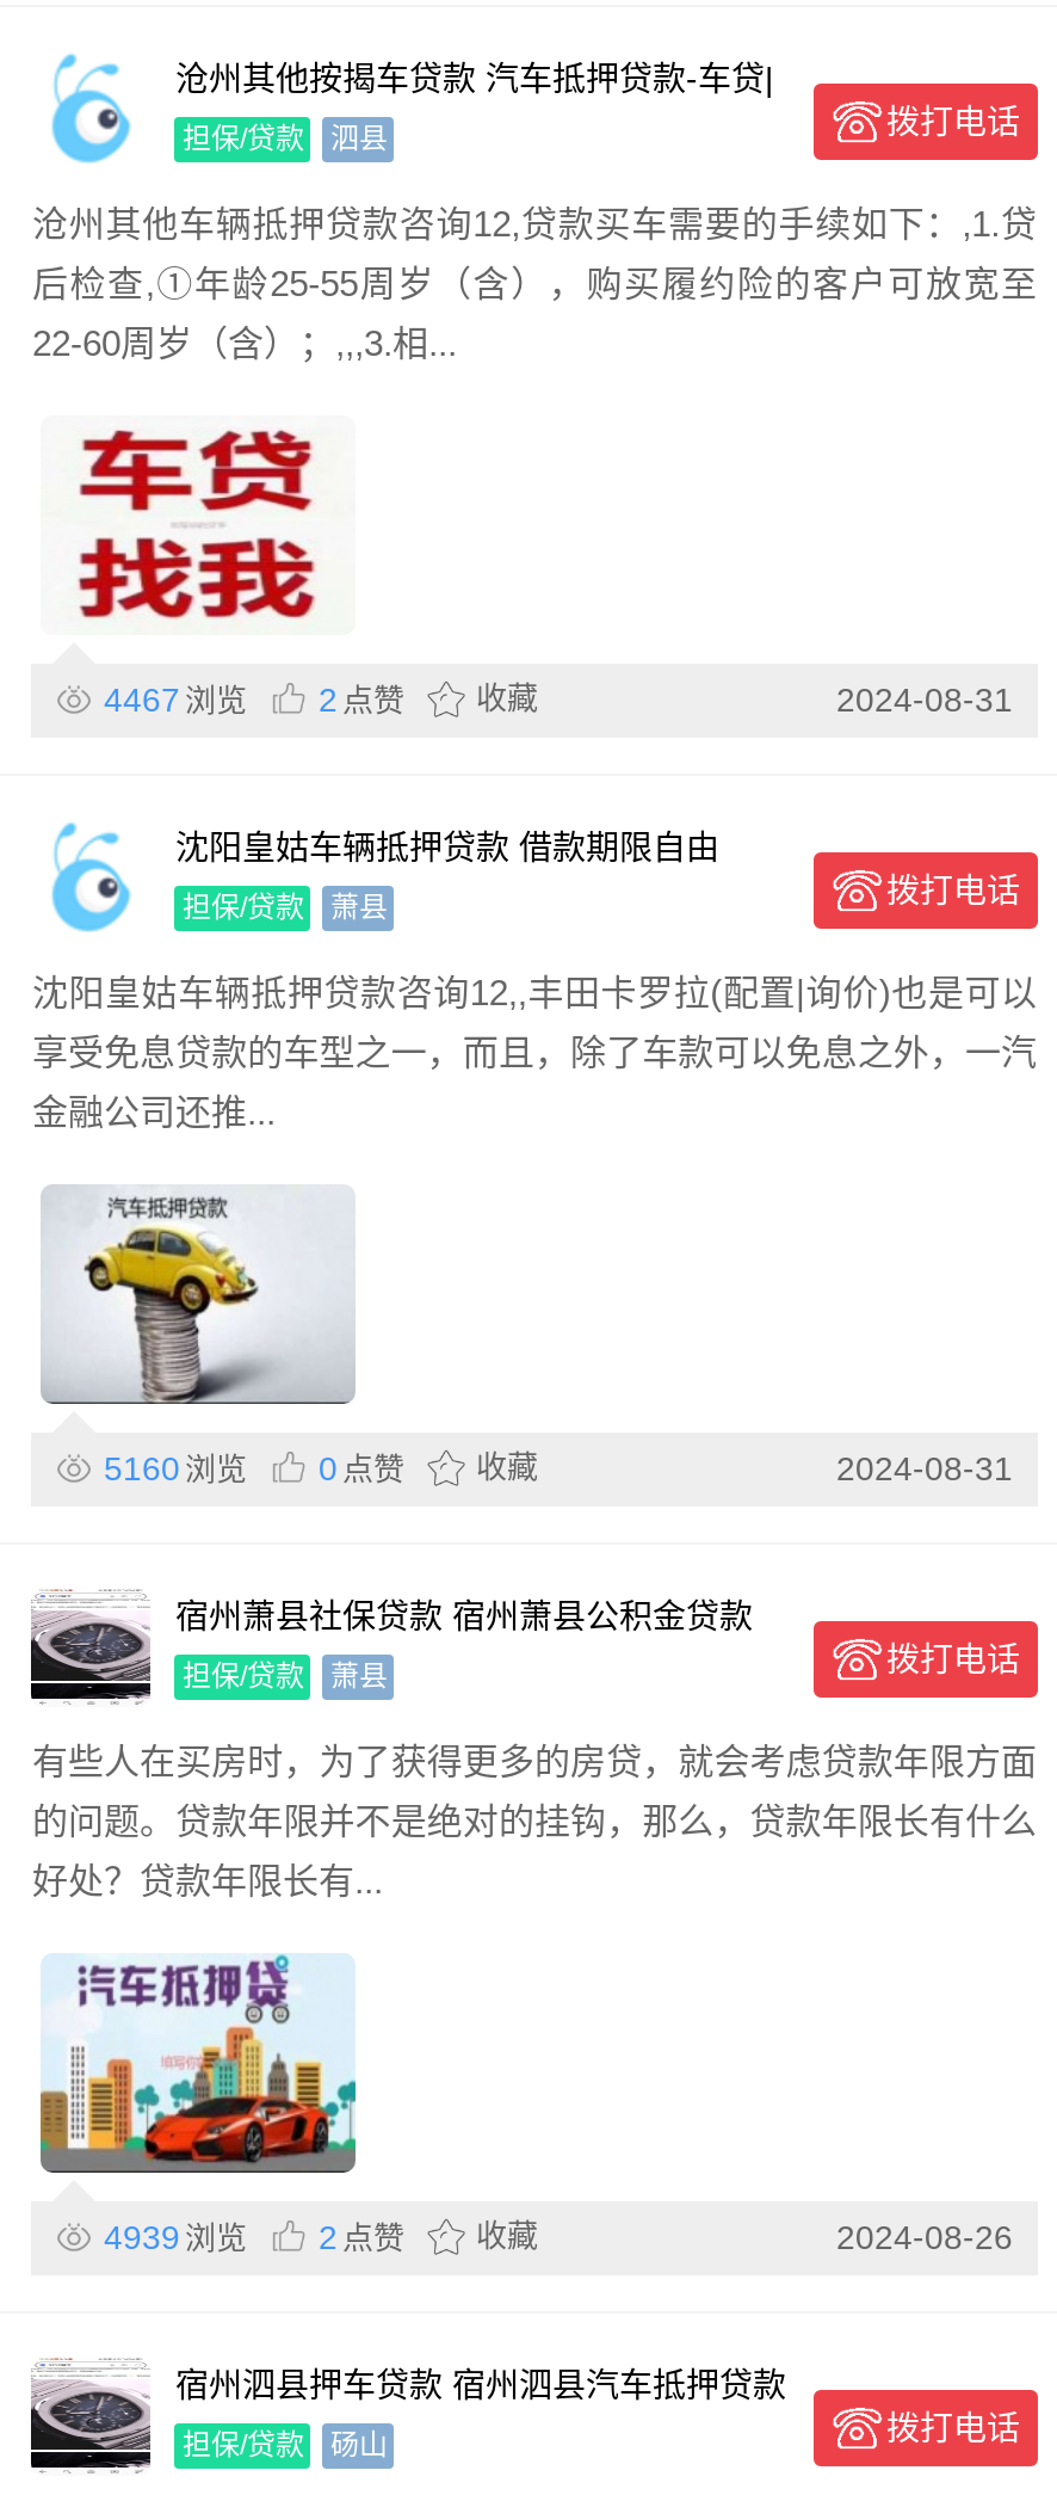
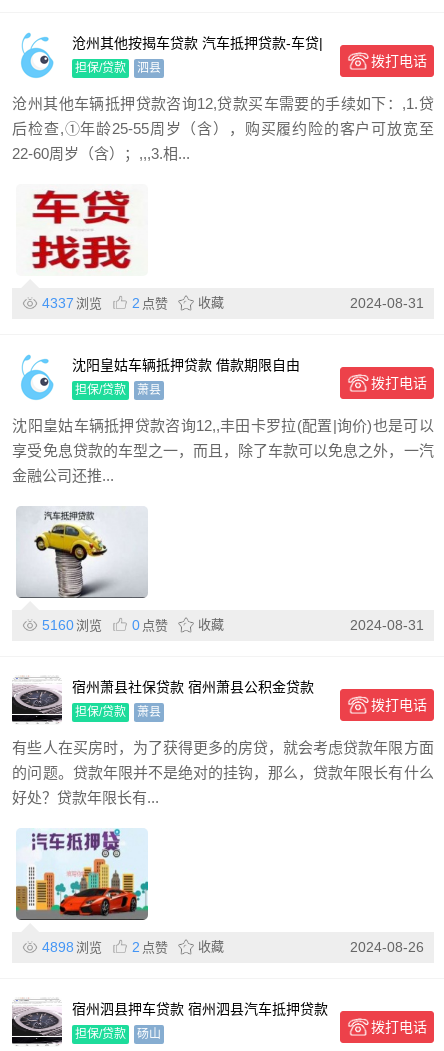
[104,680,538,718] 4467 浏览 2 点赞 收藏 -> [42,295,224,311] 4337 浏览 2 点赞 收藏
[104,2217,538,2256] 4939 浏览 2 点赞 收藏 -> [42,939,224,955] 4898 浏览 2 点赞 收藏

